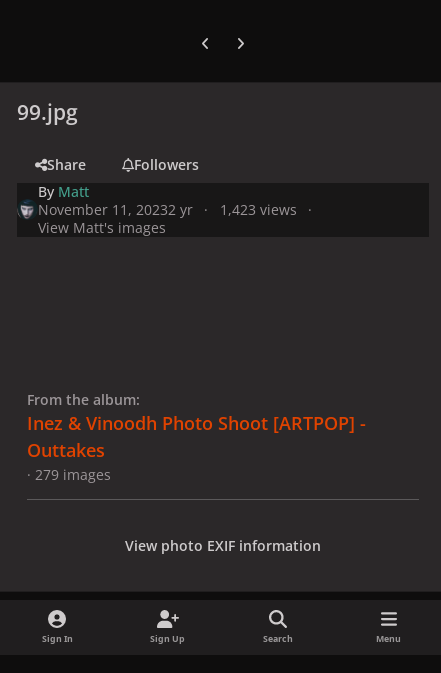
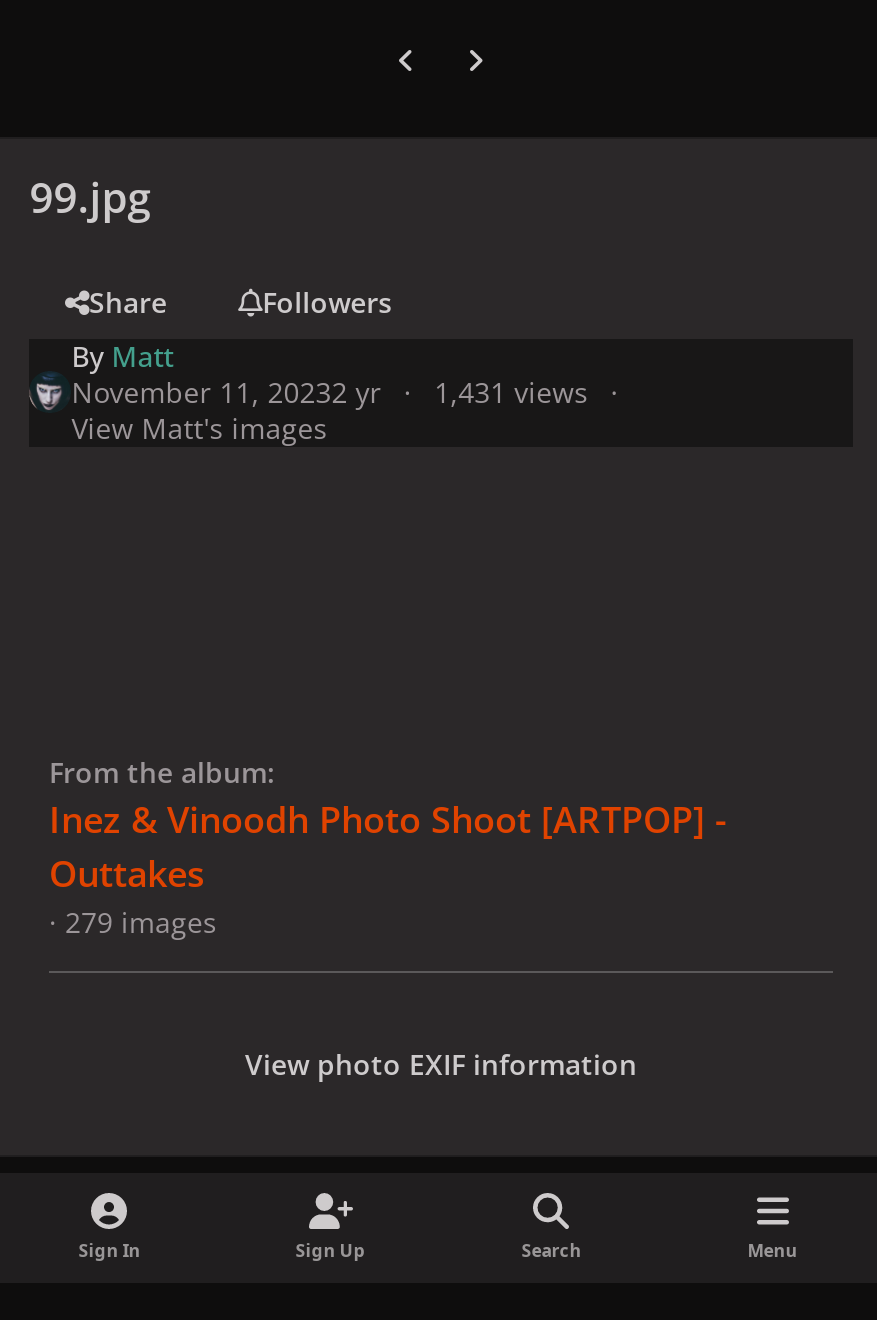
[38,199,297,218] November 11, 20232 yr 1,423 views -> [71,372,588,410] November 11, 20232 yr 1,431 views

